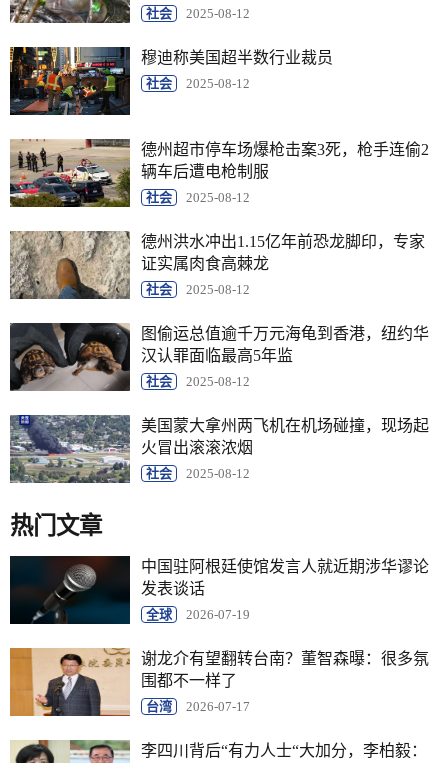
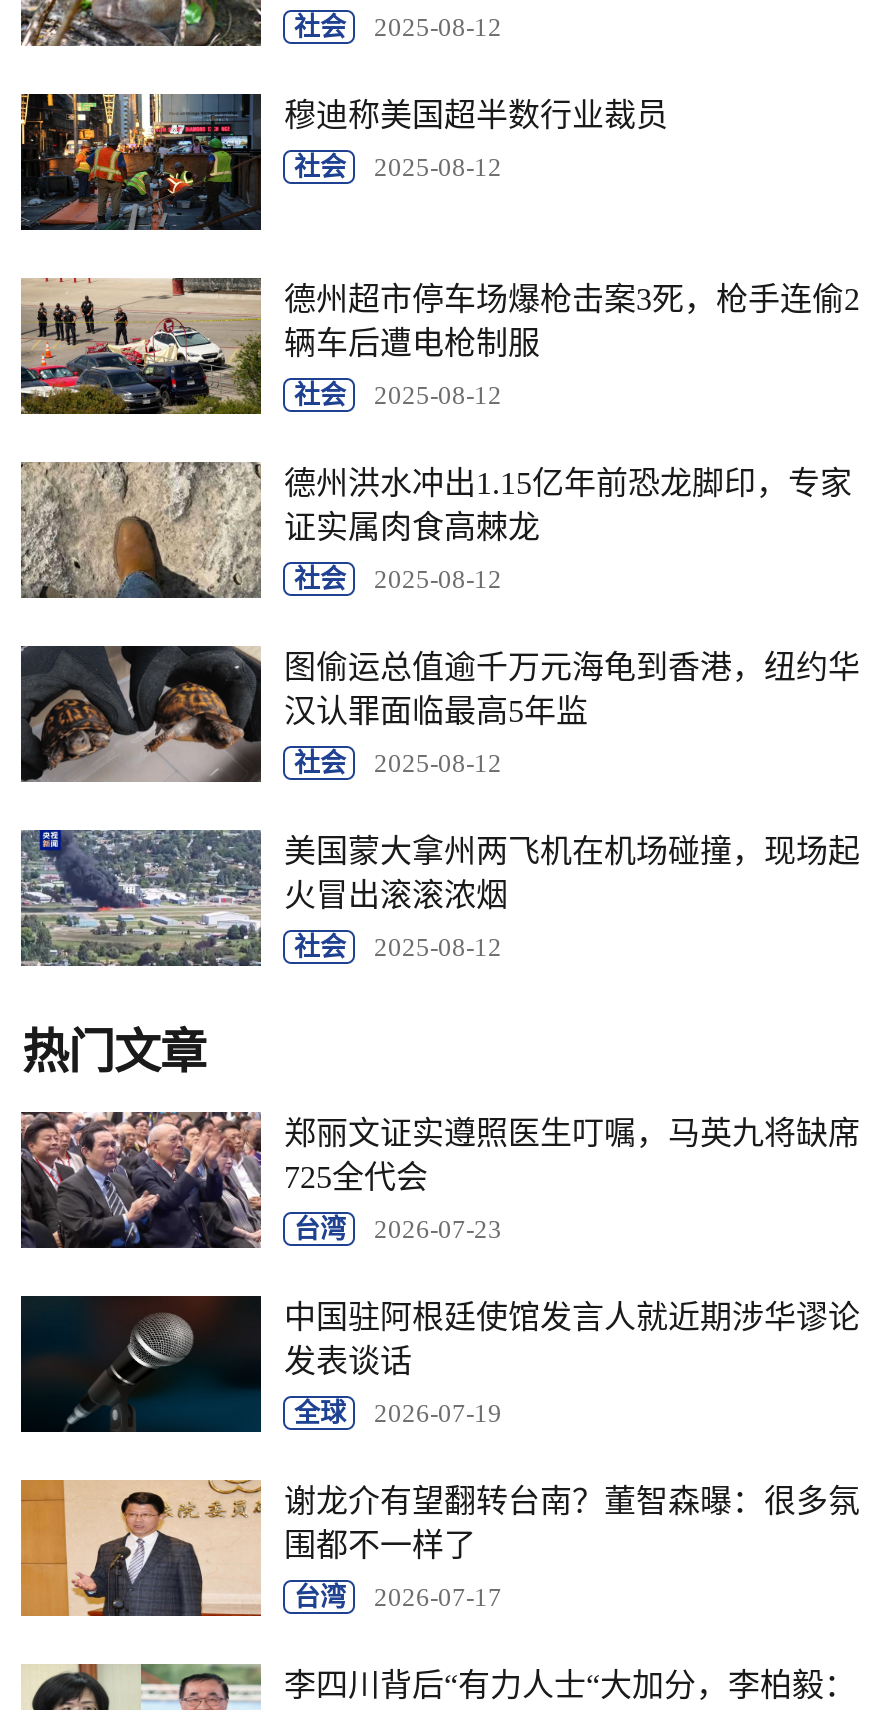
none -> [19,1110,860,1250] [image] | 郑丽文证实遵照医生叮嘱，马英九将缺席 | 725全代会 | 台湾 | 2026-07-23

